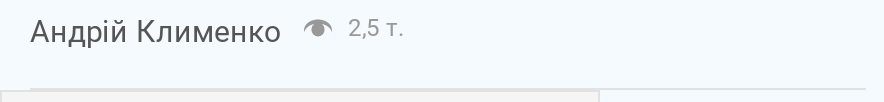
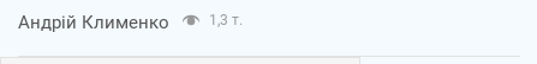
[348,13,404,41] 2,5 т. -> [209,11,243,28] 1,3 т.

